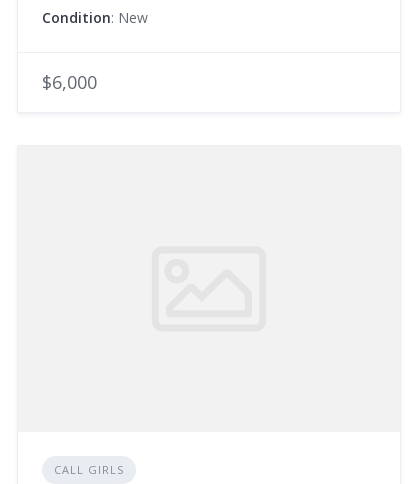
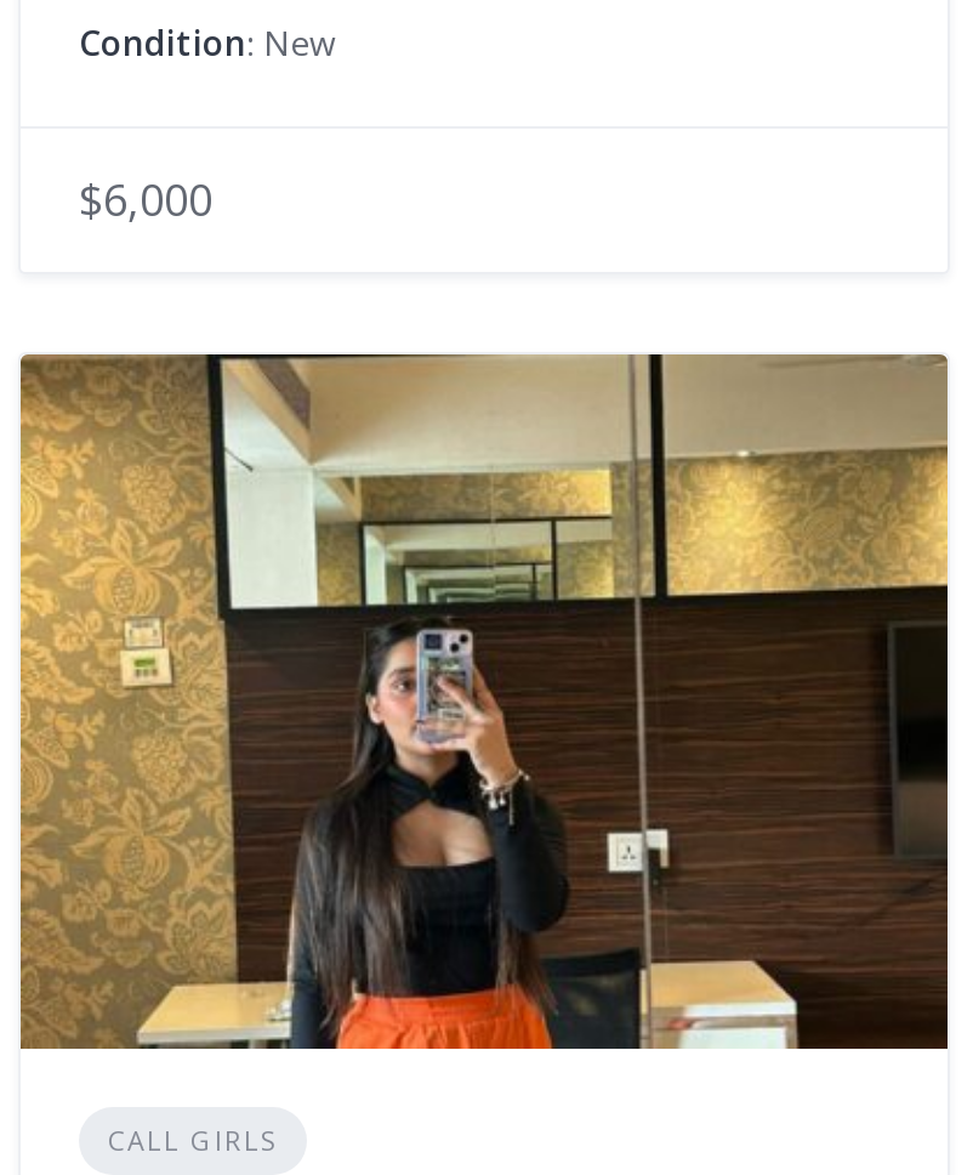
none -> [18,352,950,1051] [image]

